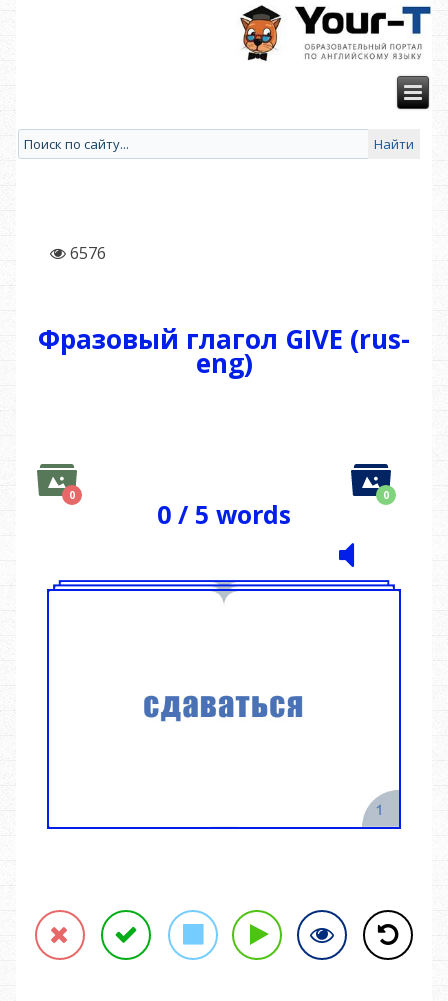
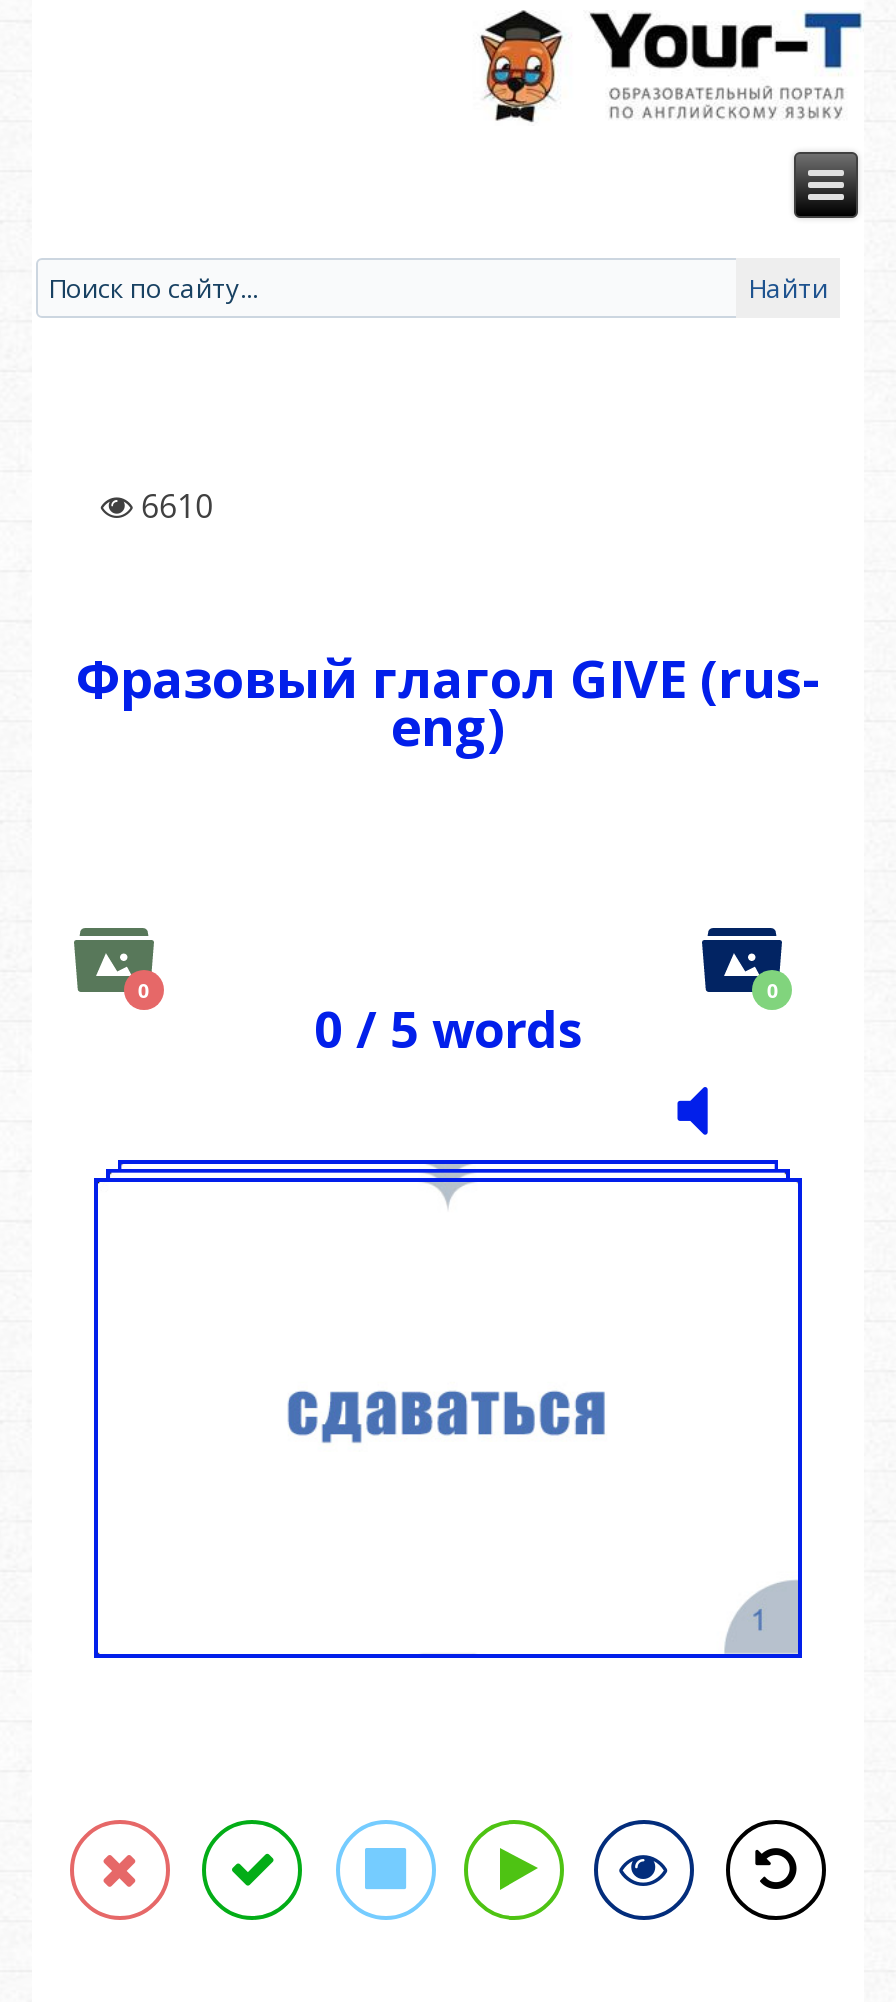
[66,242,106,264] 6576 -> [133,484,213,528] 6610

